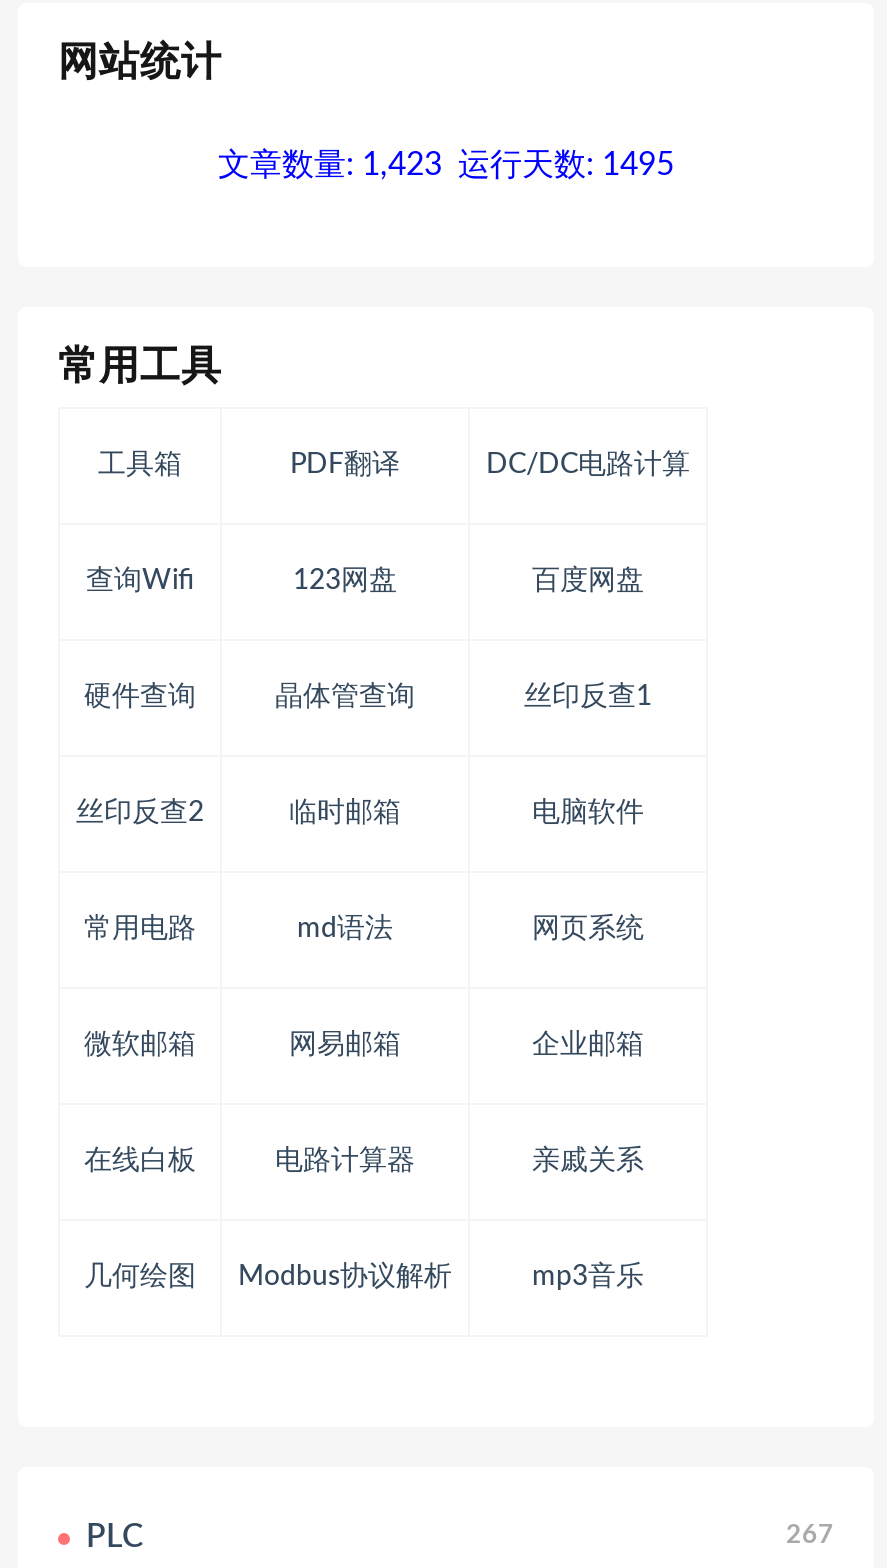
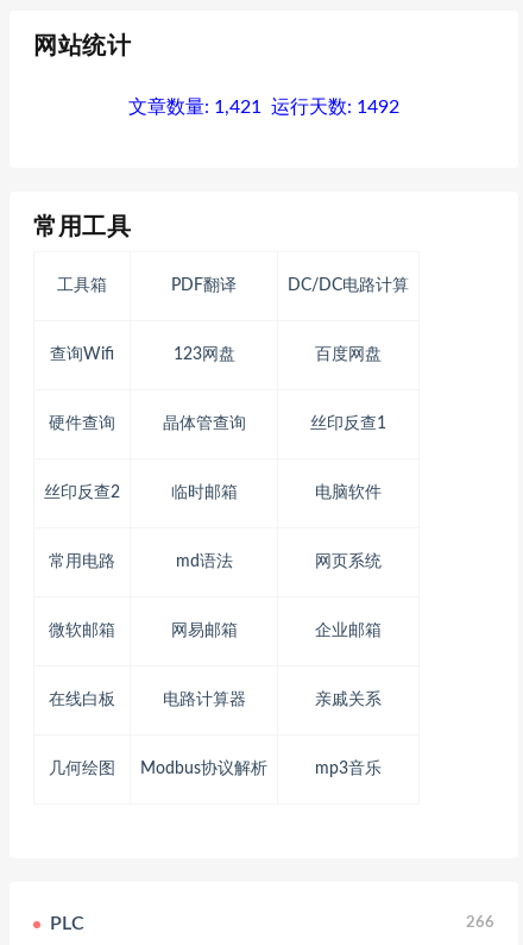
[218,149,674,181] 文章数量: 1,423 运行天数: 1495 -> [128,98,399,117] 文章数量: 1,421 运行天数: 1492
[786,1523,834,1549] 267 -> [466,915,494,931] 266

